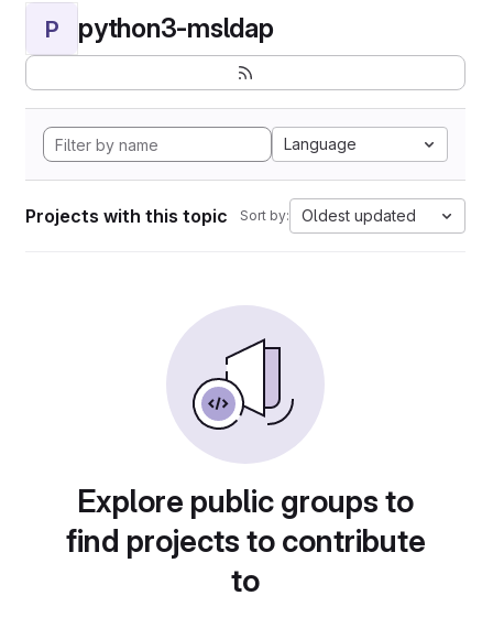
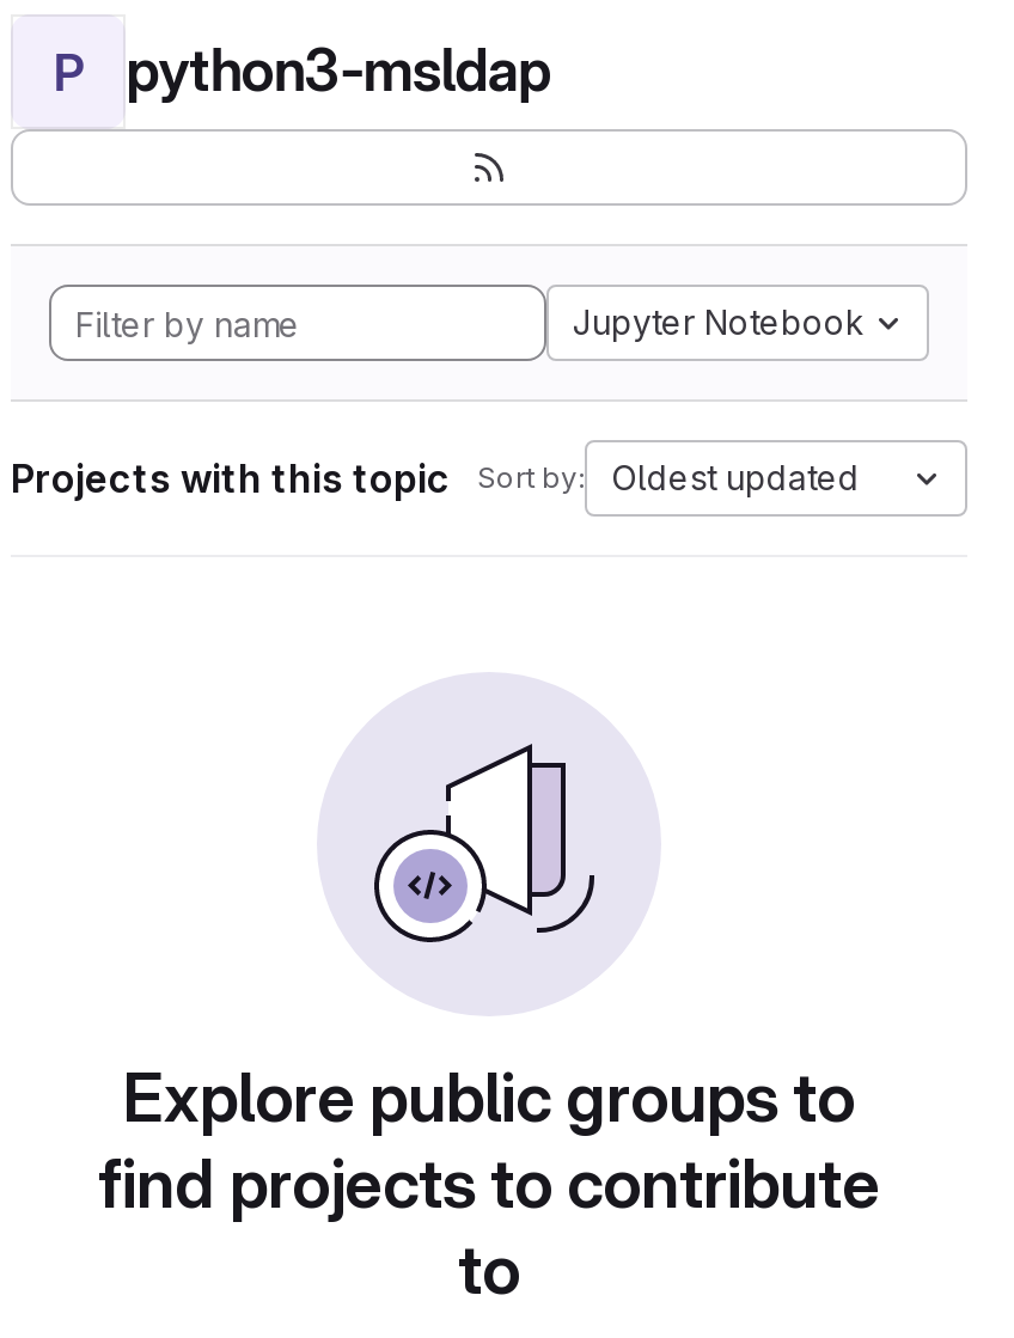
[284,134,357,153] Language -> [573,301,865,342] Jupyter Notebook

